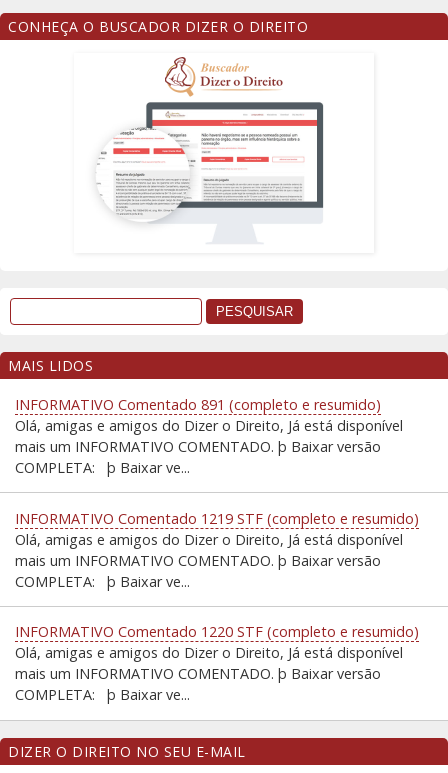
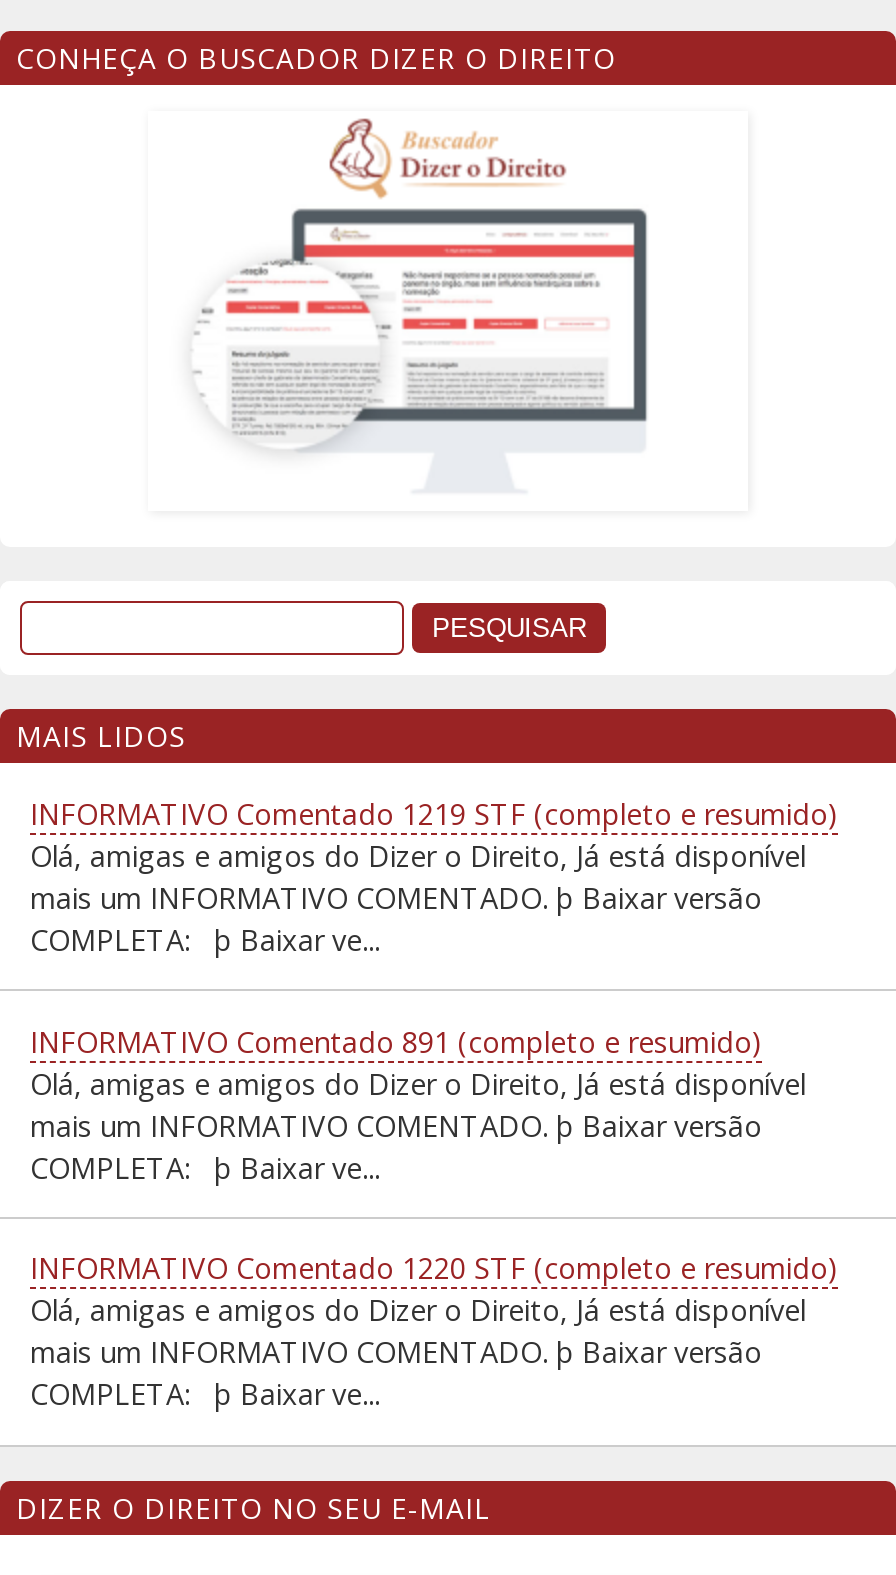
moved [15,395,381,414] -> [30,1022,762,1060]: INFORMATIVO Comentado 891 (completo e resumido)
moved [15,509,419,528] -> [30,795,838,833]: INFORMATIVO Comentado 1219 STF (completo e resumido)

